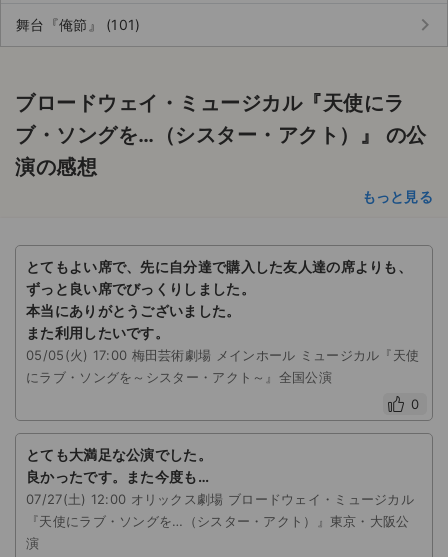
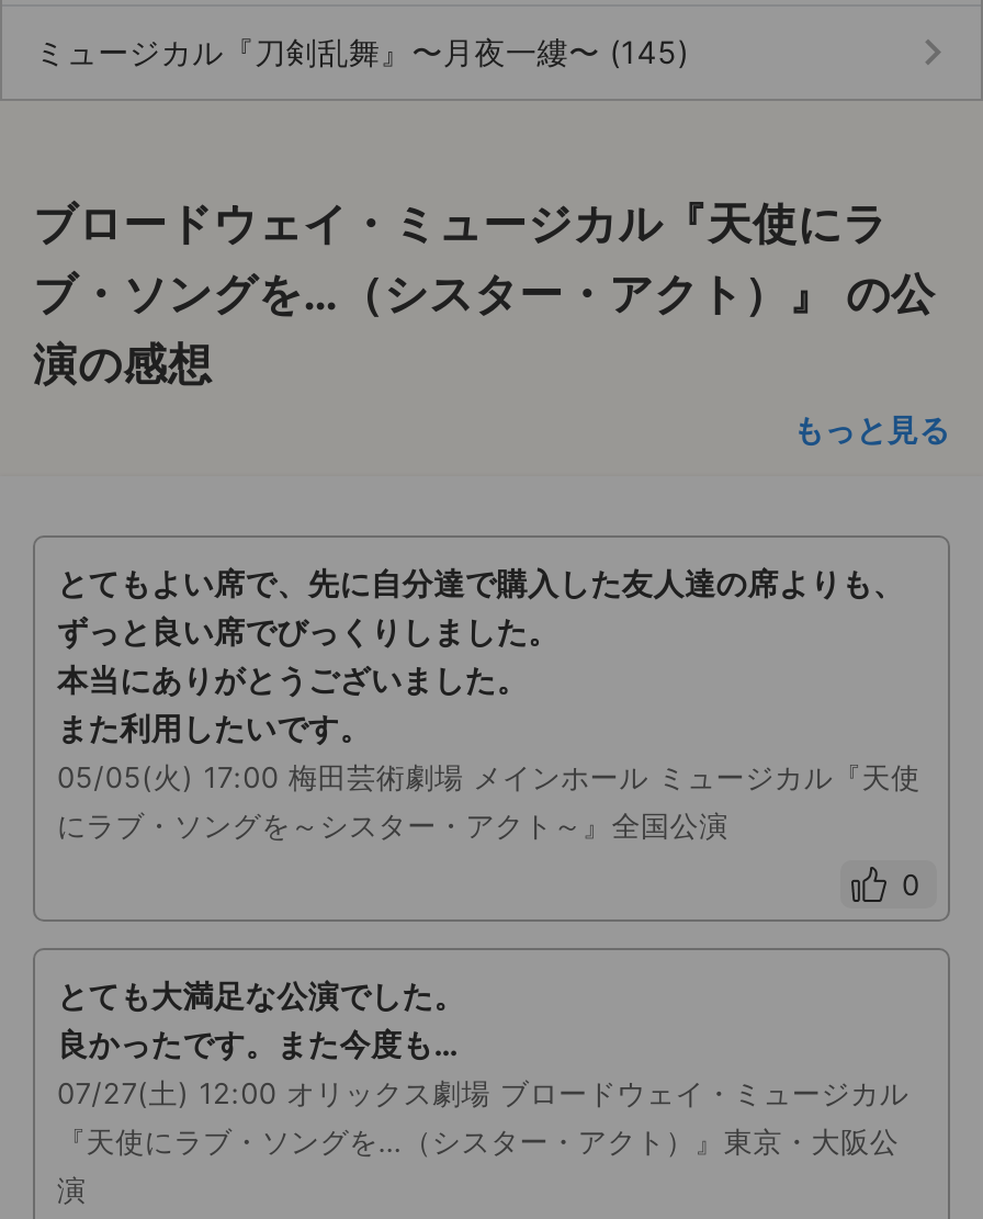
[16,16,141,33] 舞台『俺節』 (101) -> [35,34,689,71] ミュージカル『刀剣乱舞』〜月夜一縷〜 (145)

